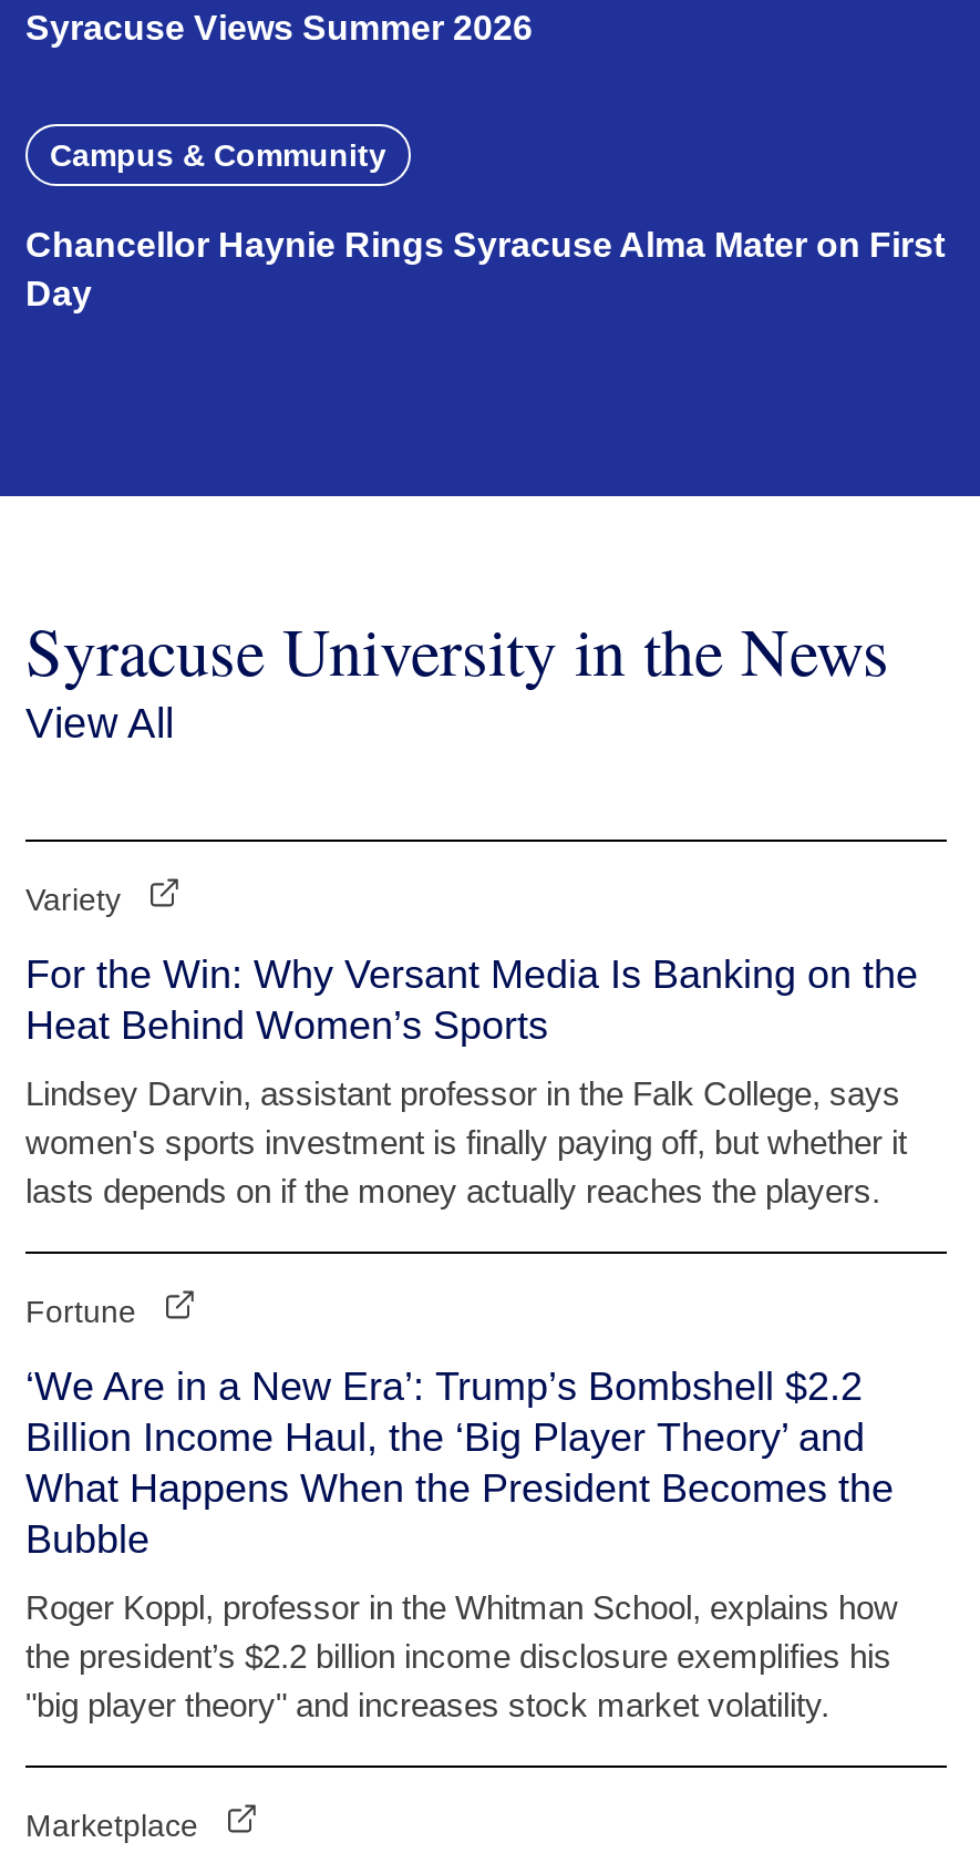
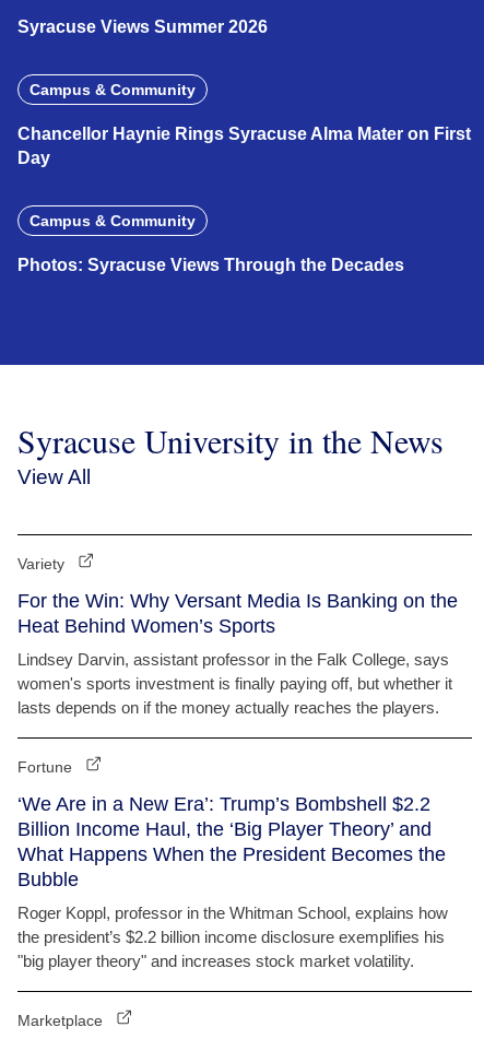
none -> [17,212,404,275] Campus & Community | Photos: Syracuse Views Through the Decades

